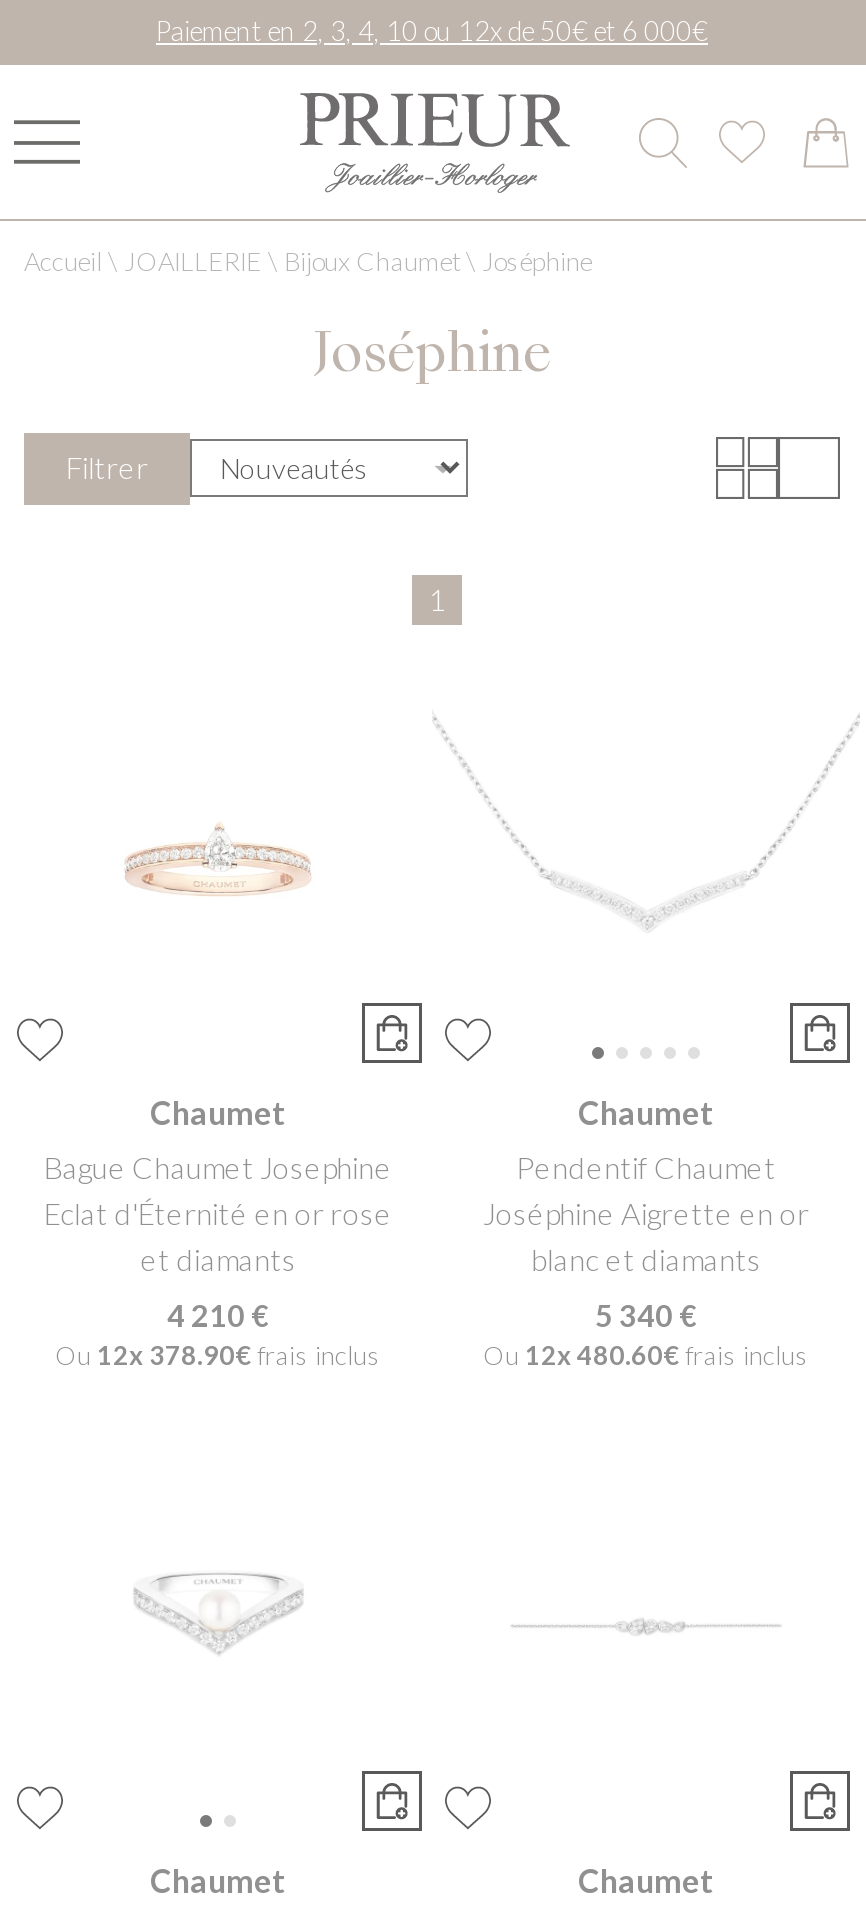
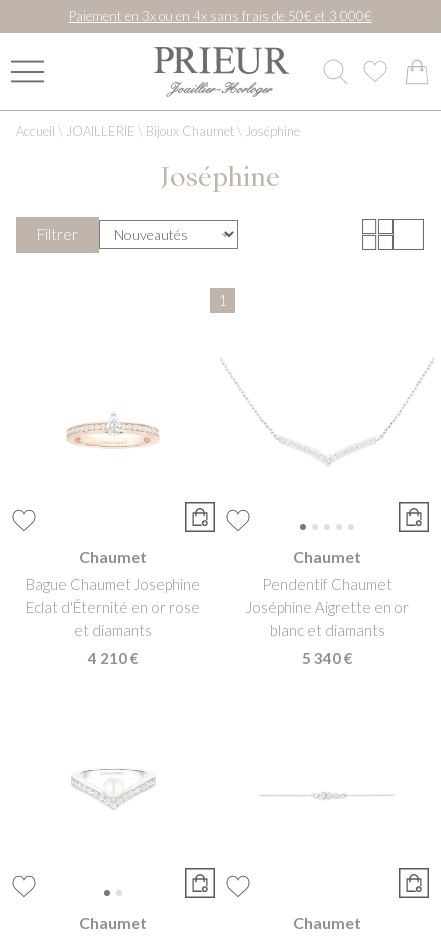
[156,15,708,47] Paiement en 2, 3, 4, 10 ou 12x de 50€ et 6 000€ -> [68,8,371,24] Paiement en 3x ou en 4x sans frais de 50€ et 3 000€
[55,1338,381,1370] Ou 12x 378.90€frais inclus -> none
[483,1338,809,1370] Ou 12x 480.60€frais inclus -> none

